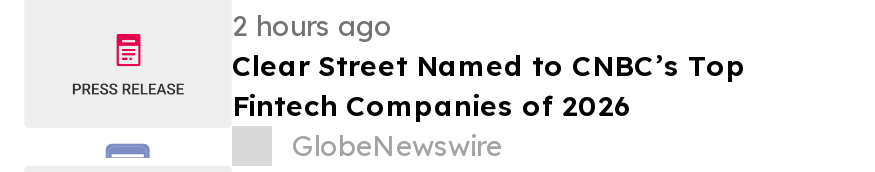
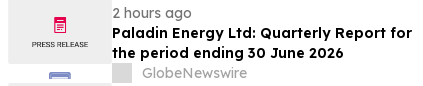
[232,48,746,124] Clear Street Named to CNBC’s Top | Fintech Companies of 2026 -> [112,24,412,62] Paladin Energy Ltd: Quarterly Report for | the period ending 30 June 2026

